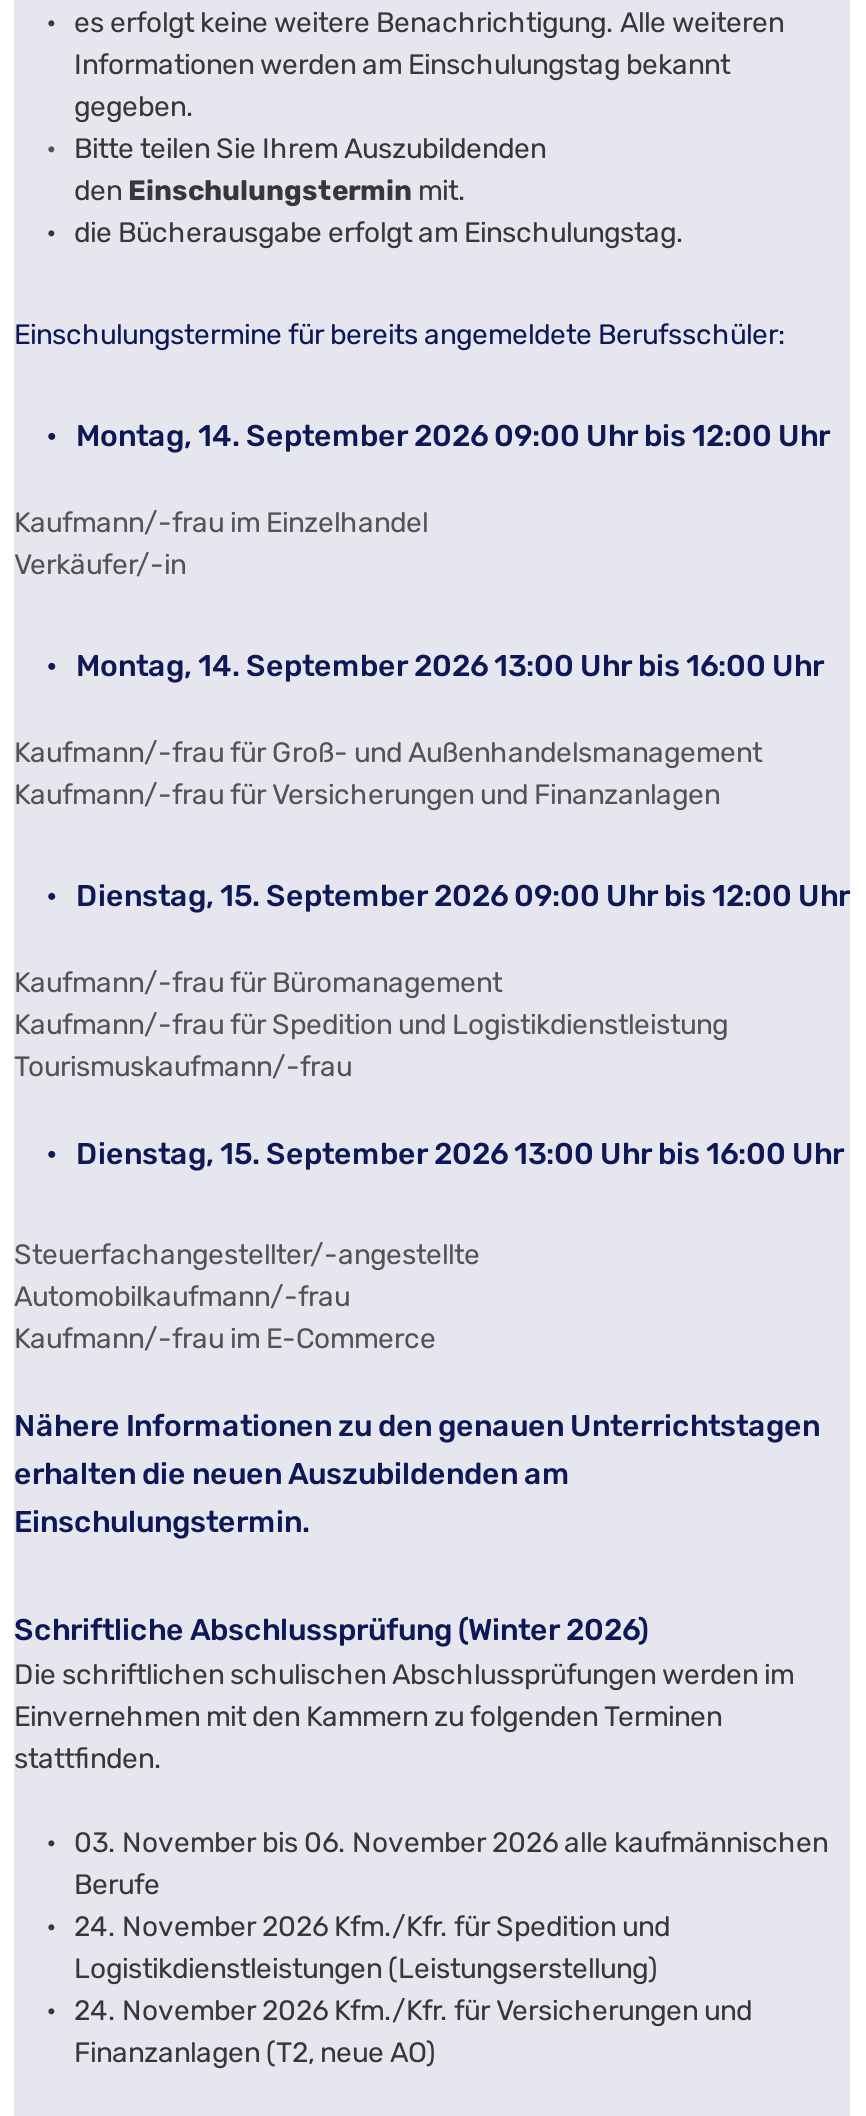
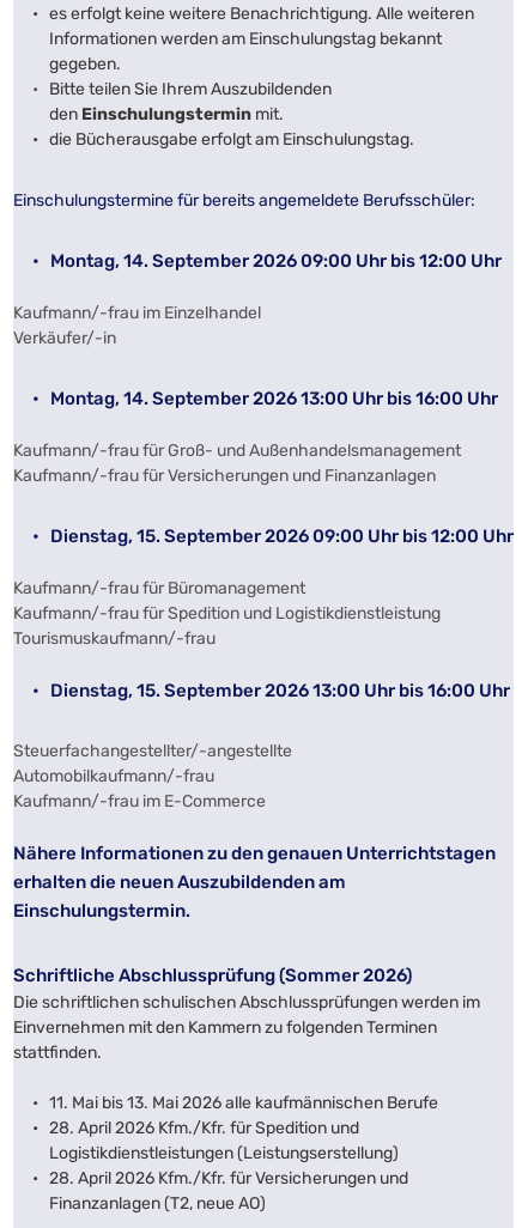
[14,1611,648,1647] Schriftliche Abschlussprüfung (Winter 2026) -> [13,964,412,986] Schriftliche Abschlussprüfung (Sommer 2026)
[74,1825,828,1943] 03. November bis 06. November 2026 alle kaufmännischen | Berufe | 24. November 2026 Kfm./Kfr. für Spedition und -> [49,1092,438,1138] 11. Mai bis 13. Mai 2026 alle kaufmännischen Berufe | 28. April 2026 Kfm./Kfr. für Spedition und
[74,1993,752,2027] 24. November 2026 Kfm./Kfr. für Versicherungen und -> [49,1168,408,1188] 28. April 2026 Kfm./Kfr. für Versicherungen und

